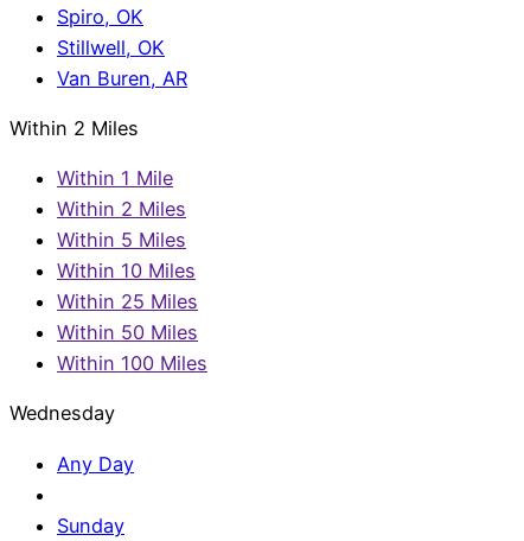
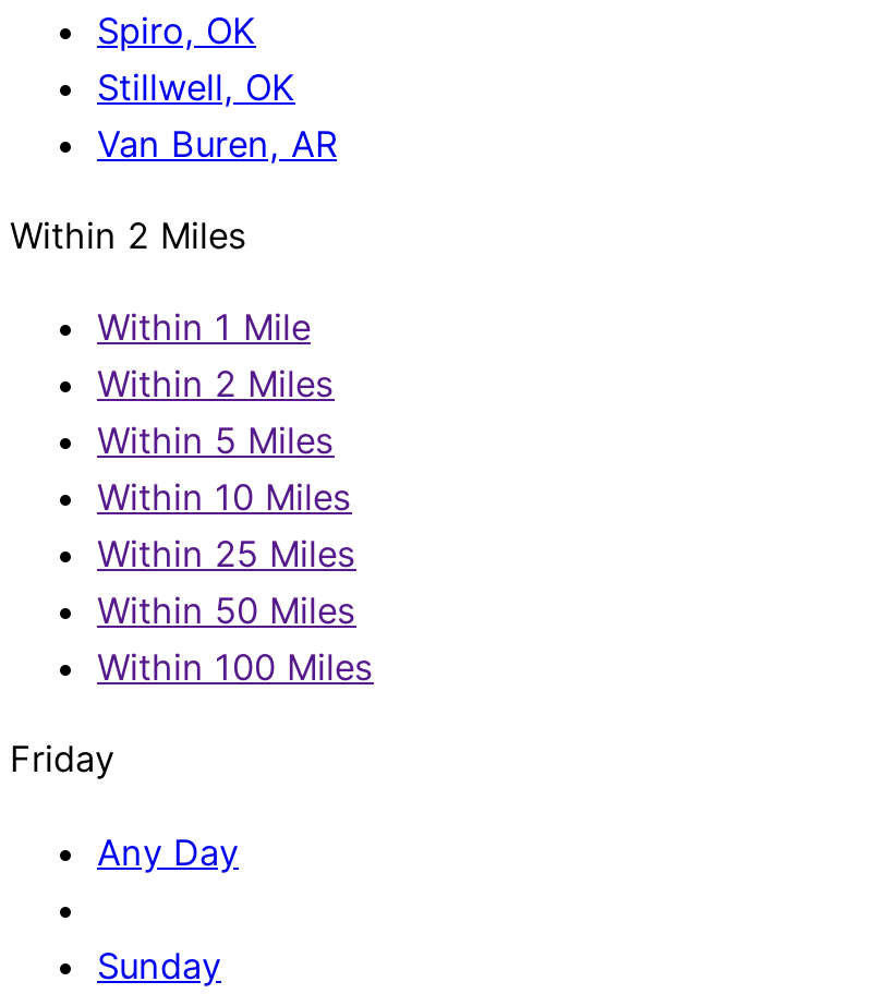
[9,402,115,425] Wednesday -> [10,738,114,781] Friday

